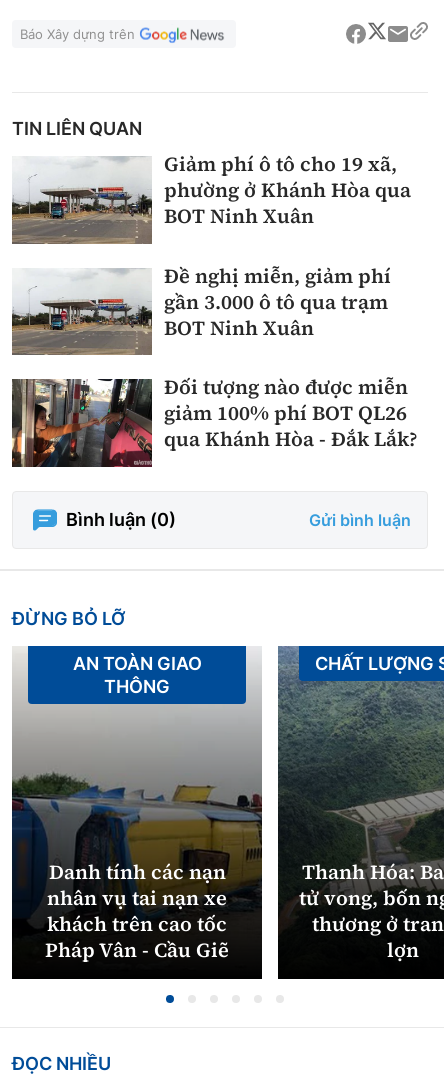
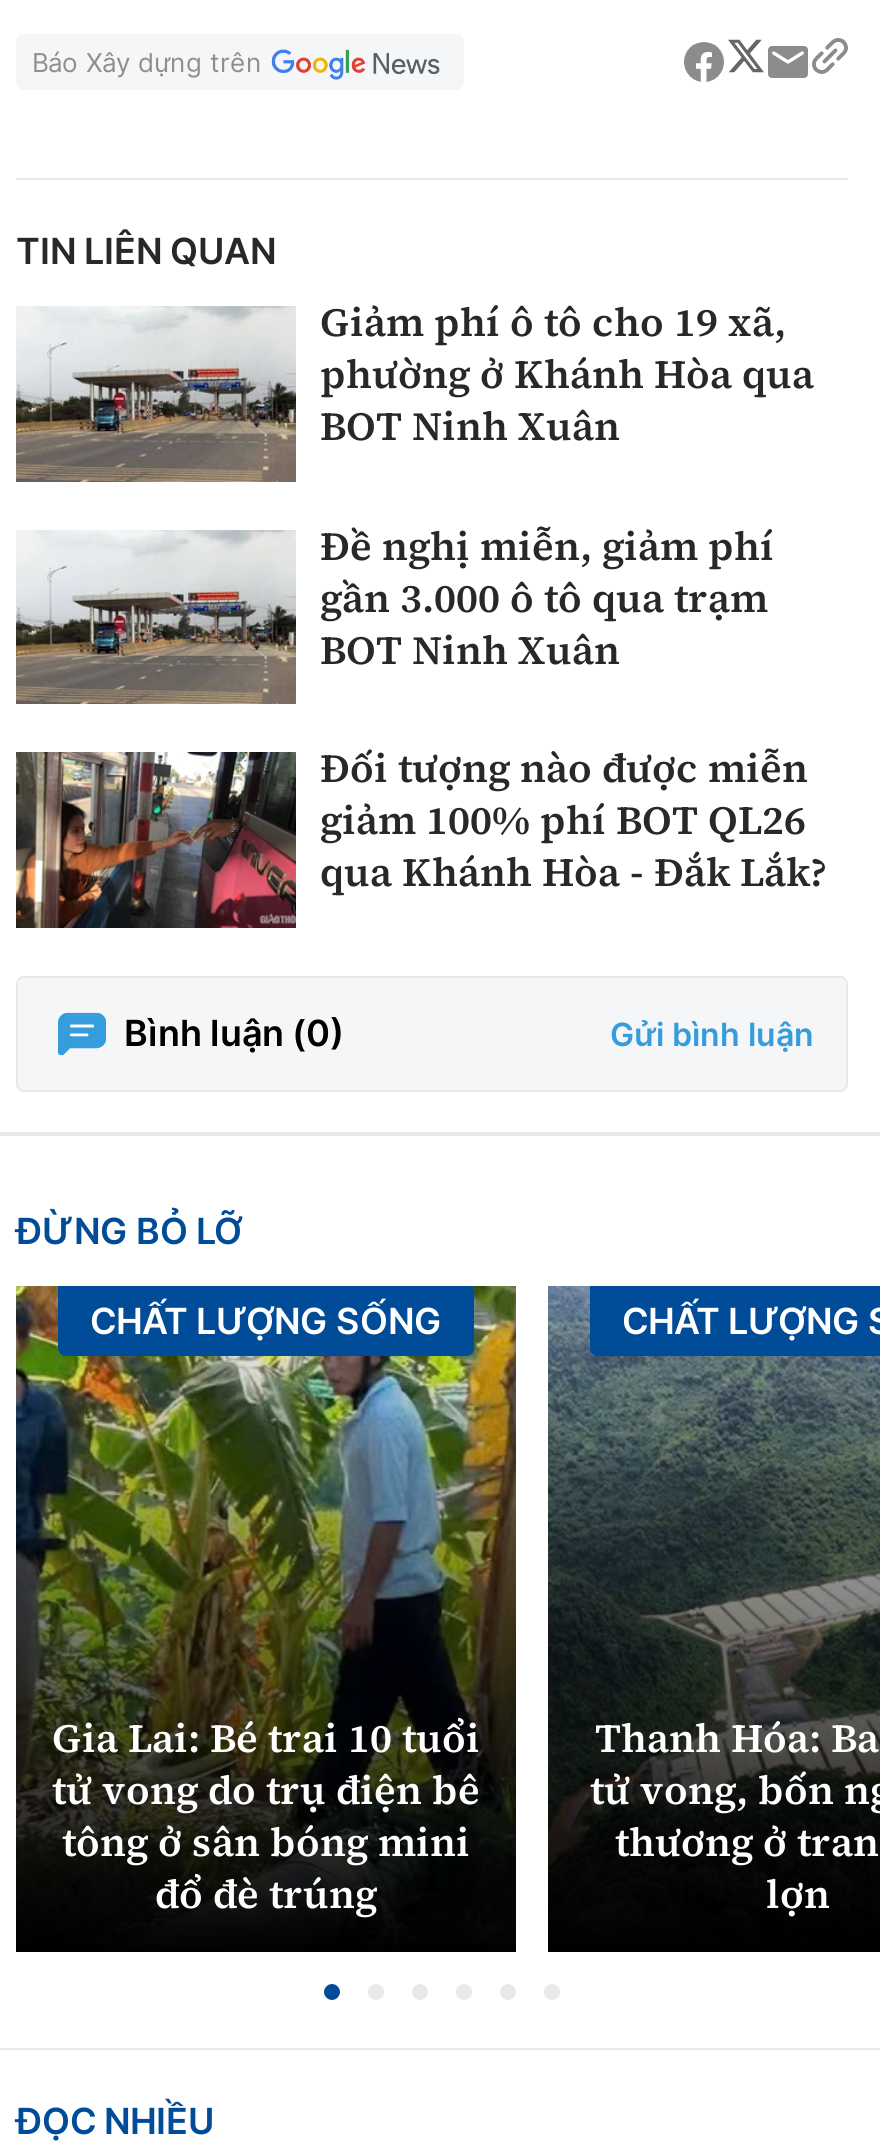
[12,645,262,851] [image] | AN TOÀN GIAO | THÔNG -> [14,1284,518,1696] [image] | CHẤT LƯỢNG SỐNG
[45,858,229,964] Danh tính các nạn | nhân vụ tai nạn xe | khách trên cao tốc | Pháp Vân - Cầu Giẽ -> [52,1710,480,1922] Gia Lai: Bé trai 10 tuổi | tử vong do trụ điện bê | tông ở sân bóng mini | đổ đè trúng

